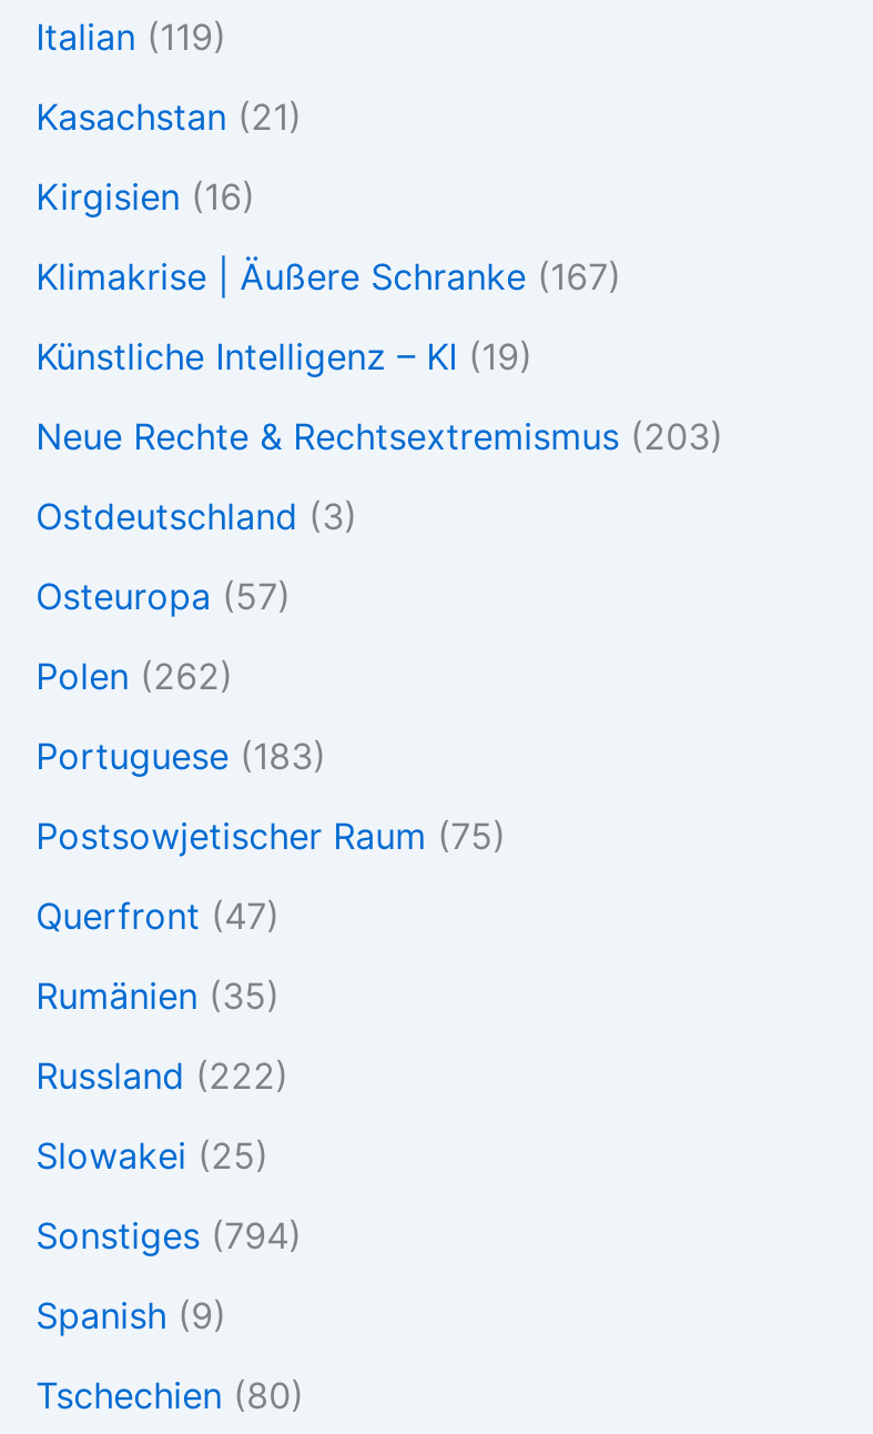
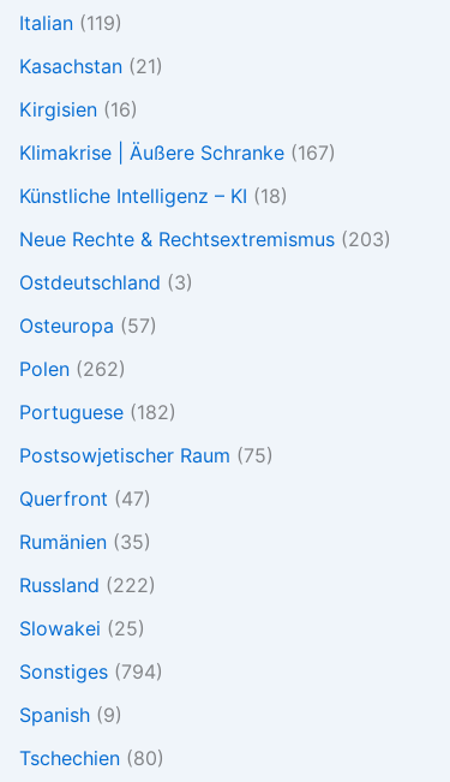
[36,335,533,379] Künstliche Intelligenz – KI (19) -> [19,184,288,208] Künstliche Intelligenz – KI (18)
[36,734,326,779] Portuguese (183) -> [19,400,176,424] Portuguese (182)

